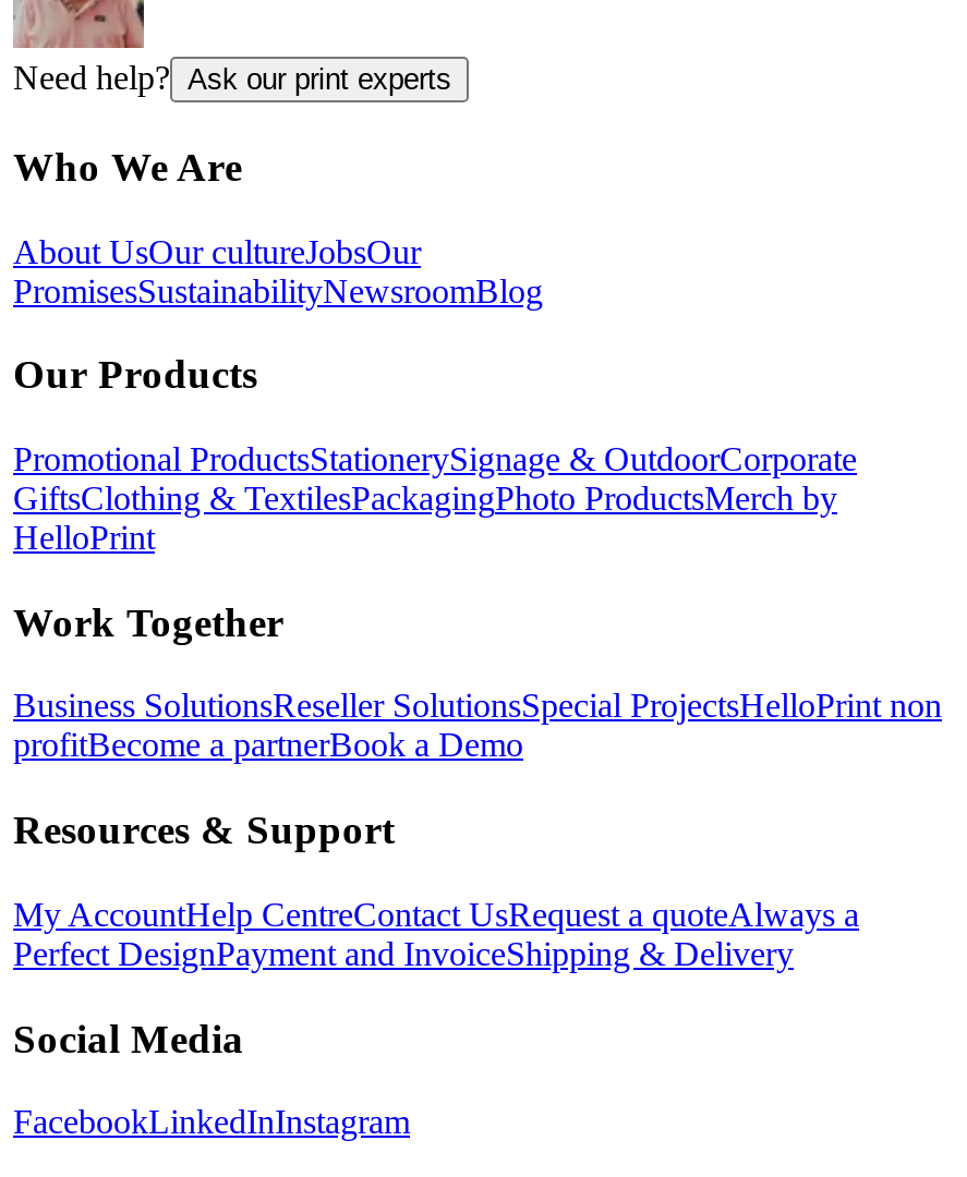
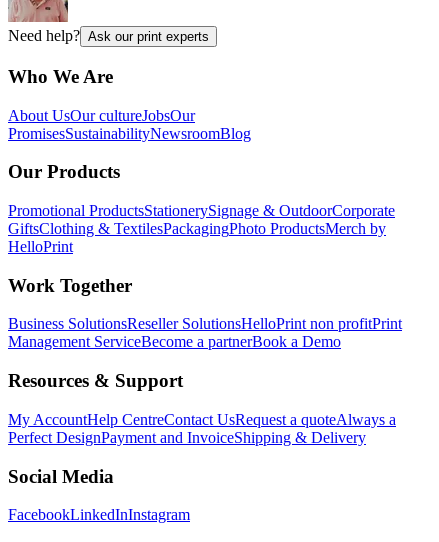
[13,687,942,764] Business SolutionsReseller SolutionsSpecial ProjectsHelloPrint non | profitBecome a partnerBook a Demo -> [8,315,402,350] Business SolutionsReseller SolutionsHelloPrint non profitPrint | Management ServiceBecome a partnerBook a Demo

